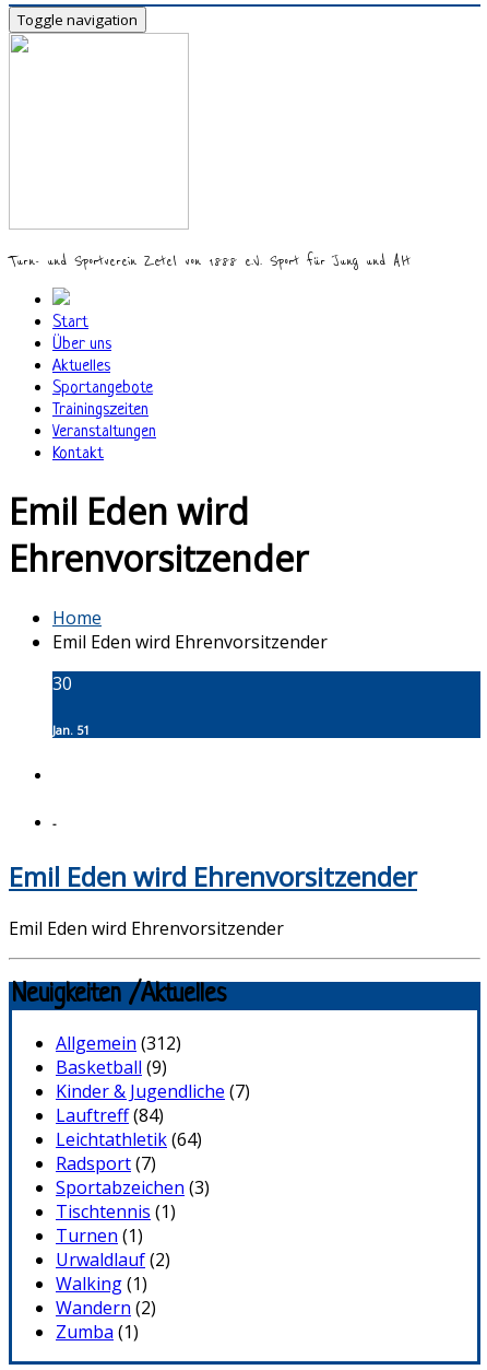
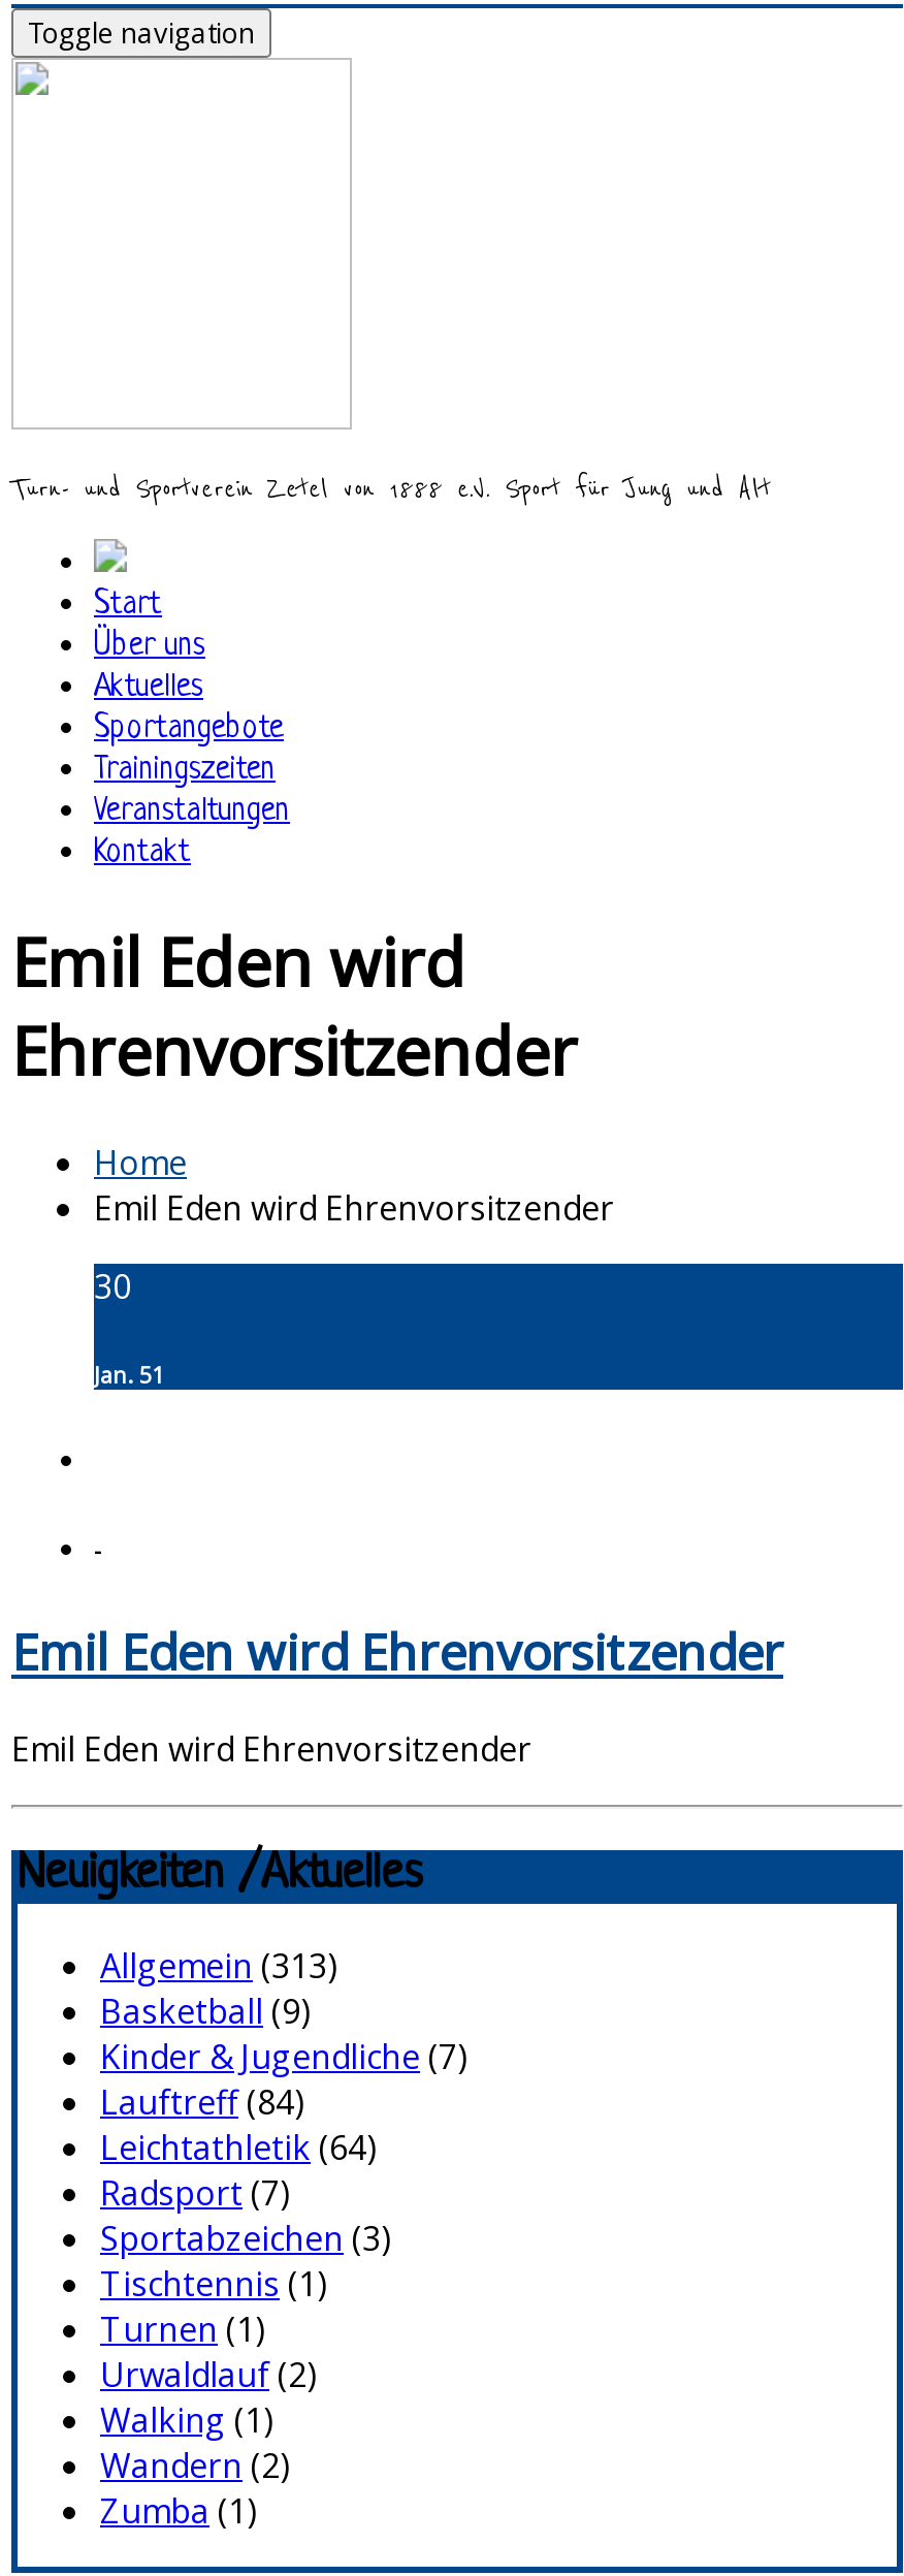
[56,1032,181,1056] Allgemein (312) -> [100,1944,337,1990] Allgemein (313)

